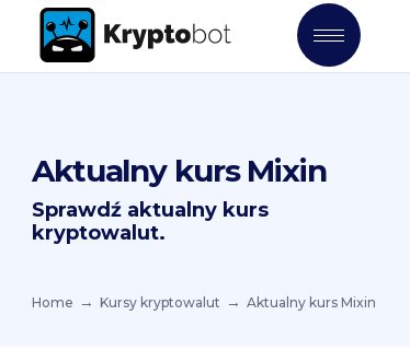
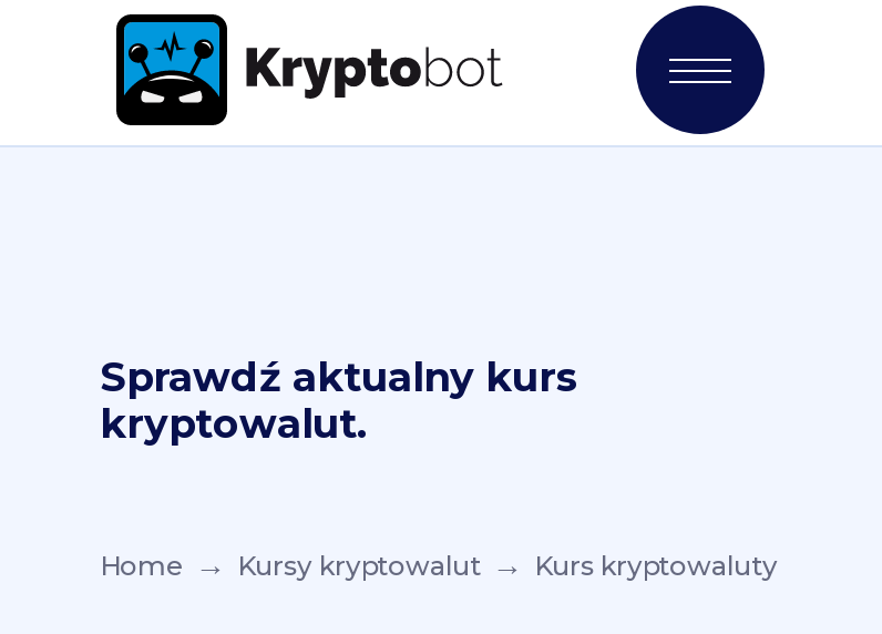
[32,152,326,189] Aktualny kurs Mixin -> none
[247,294,376,311] Aktualny kurs Mixin -> [534,549,778,582] Kurs kryptowaluty

